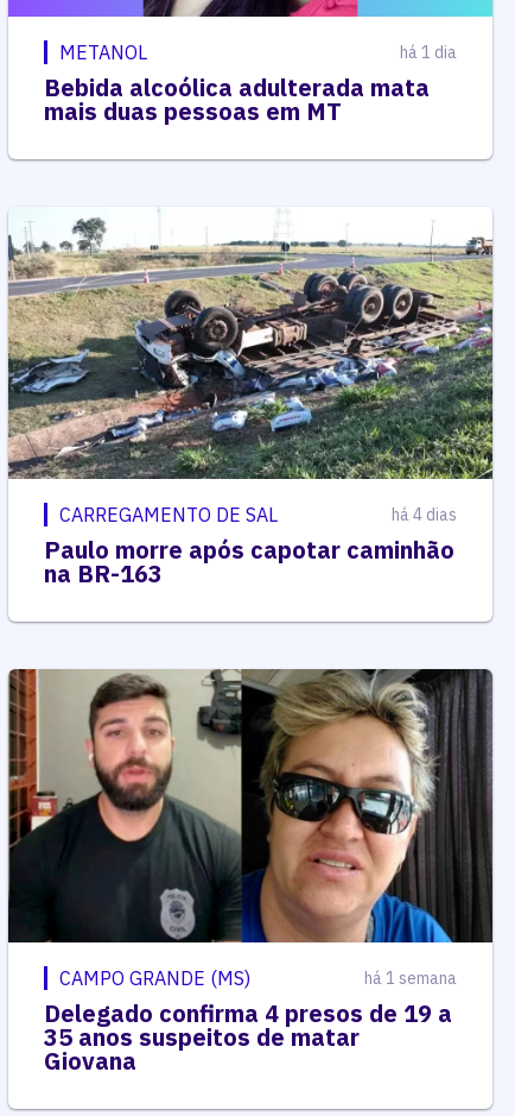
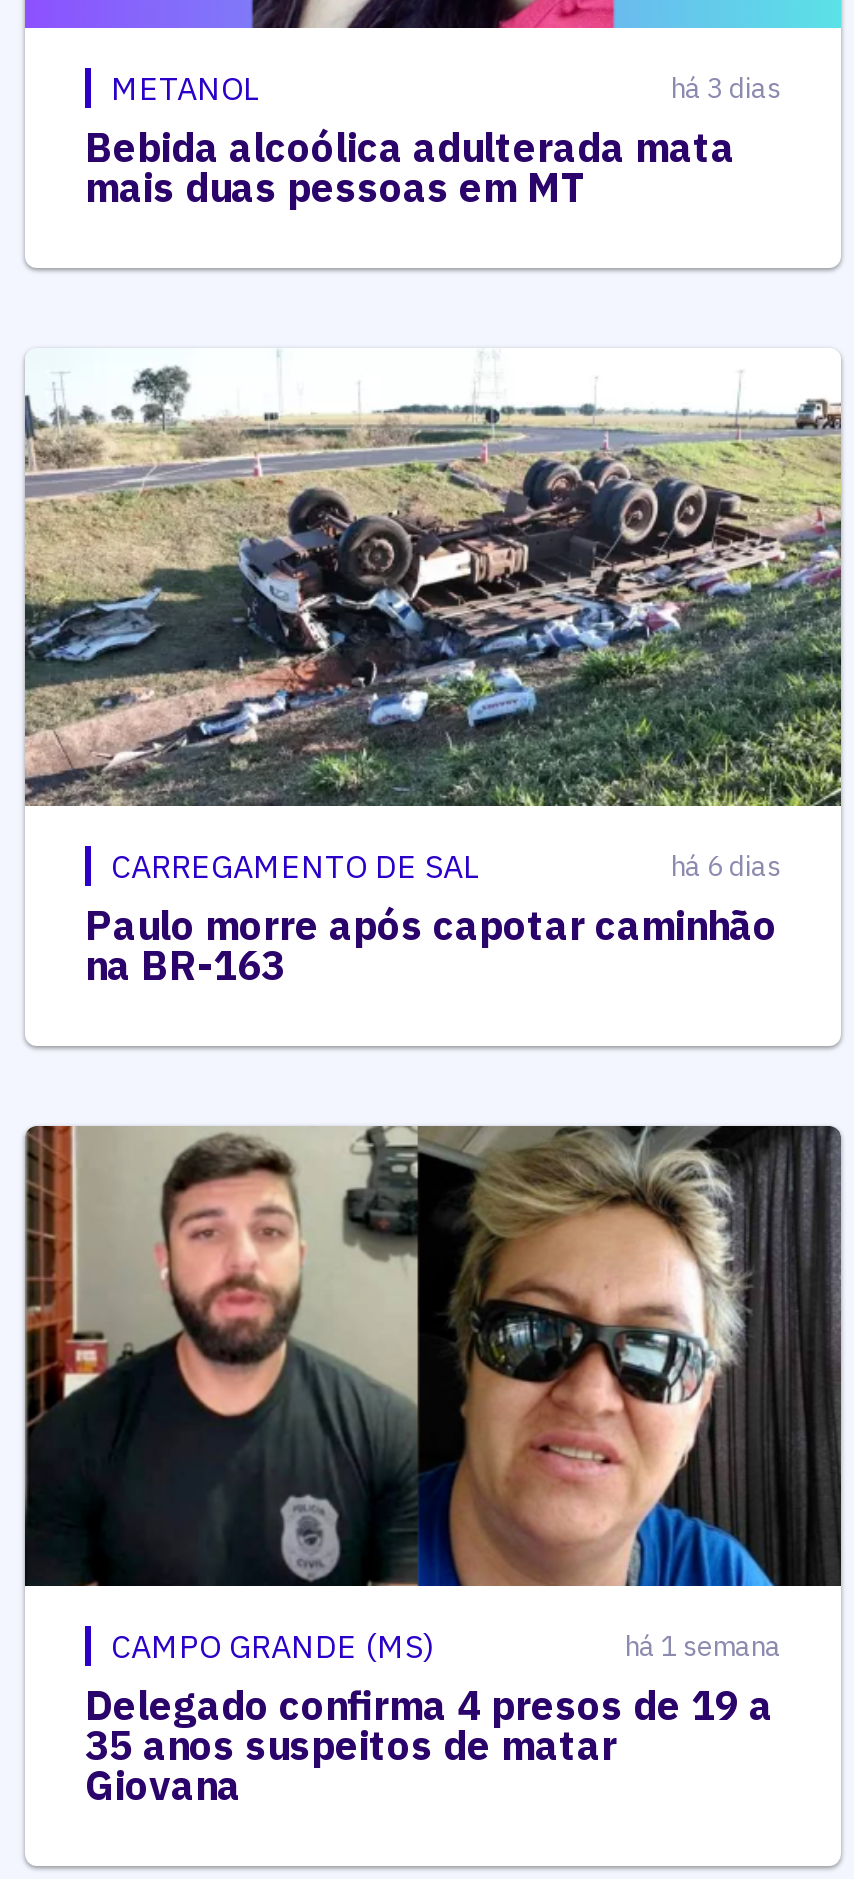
[400,42,457,63] há 1 dia -> [671,70,781,106] há 3 dias
[392,505,457,526] há 4 dias -> [671,849,781,885] há 6 dias

